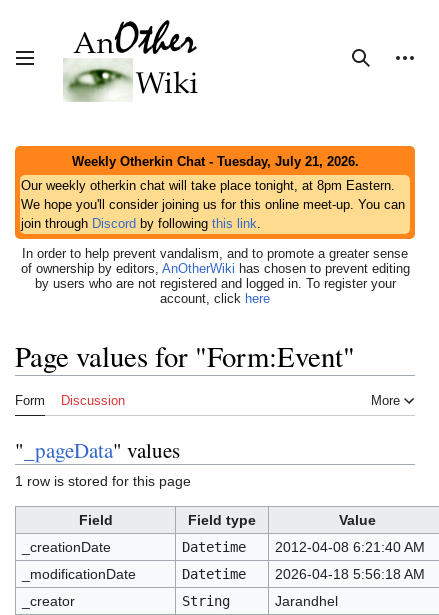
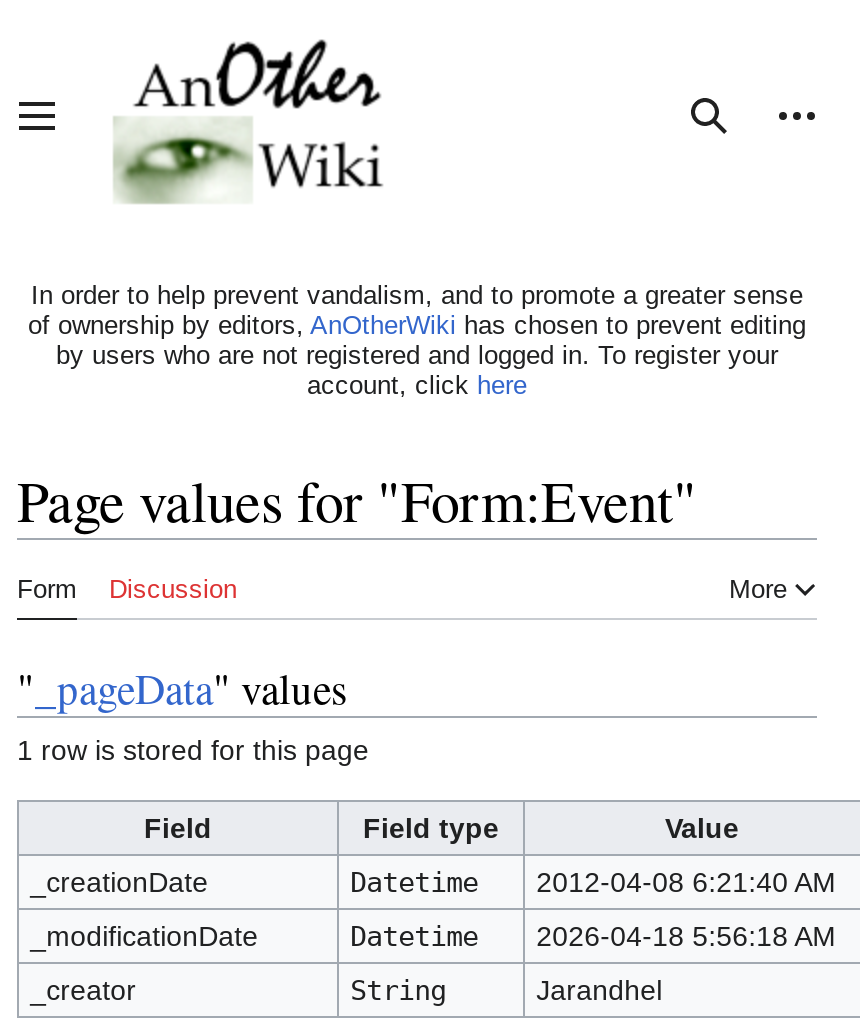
[21,154,405,231] Weekly Otherkin Chat - Tuesday, July 21, 2026. | Our weekly otherkin chat will take place tonight, at 8pm Eastern. | We hope you'll consider joining us for this online meet-up. You can | join through Discord by following this link. -> none

